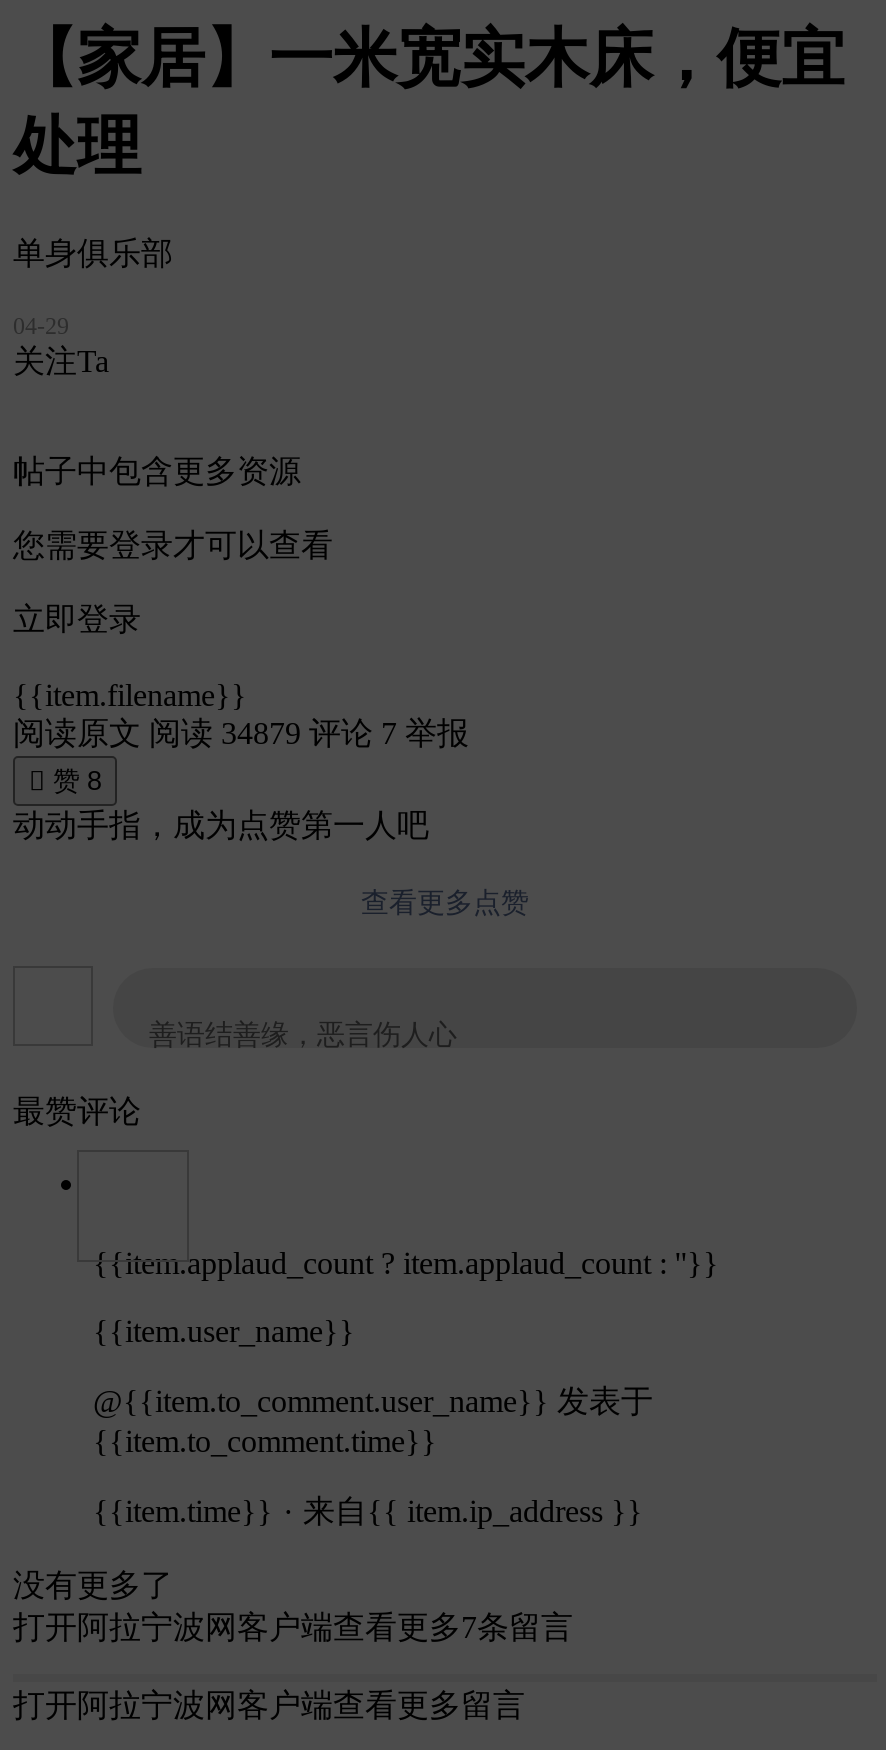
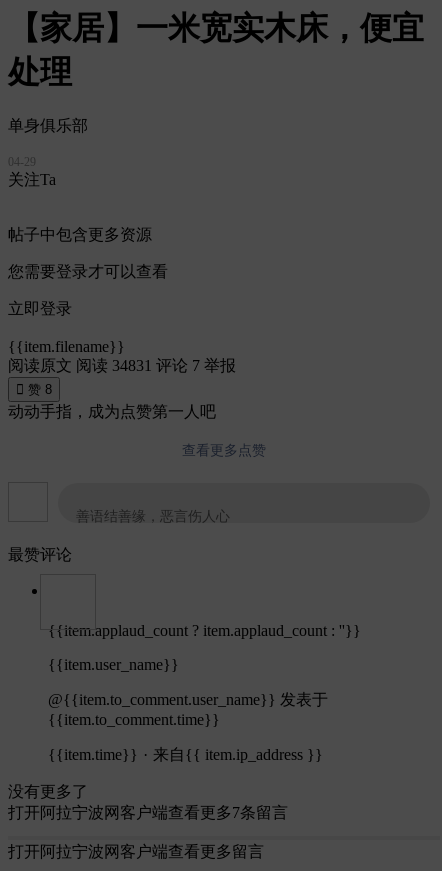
[13,717,469,751] 阅读原文 阅读 34879 评论 7 举报 -> [8,357,236,374] 阅读原文 阅读 34831 评论 7 举报

